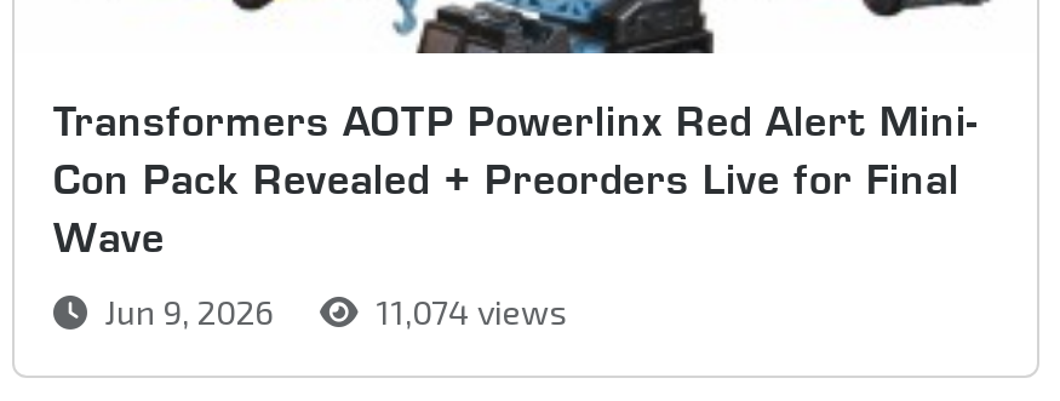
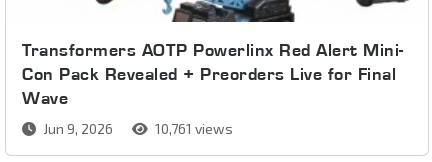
[368,290,569,331] 11,074 views -> [152,120,233,137] 10,761 views

